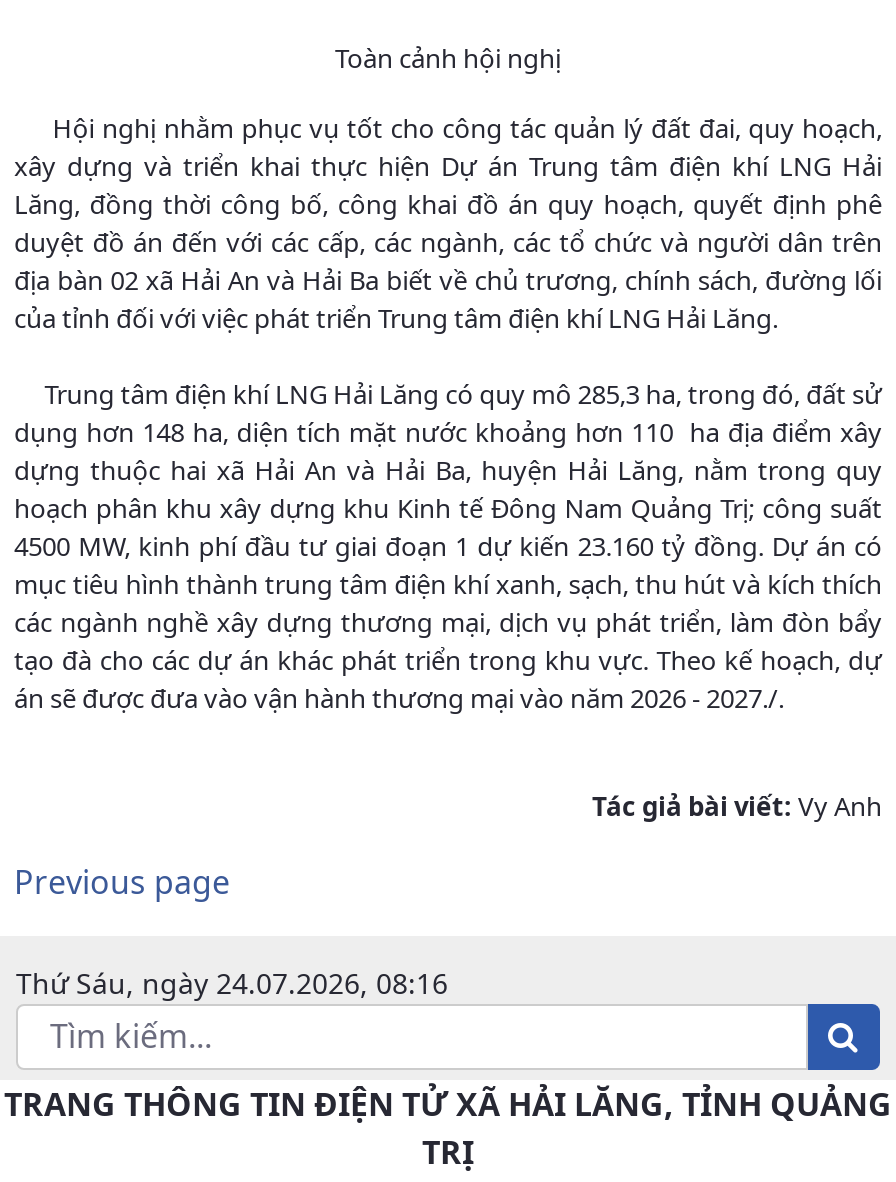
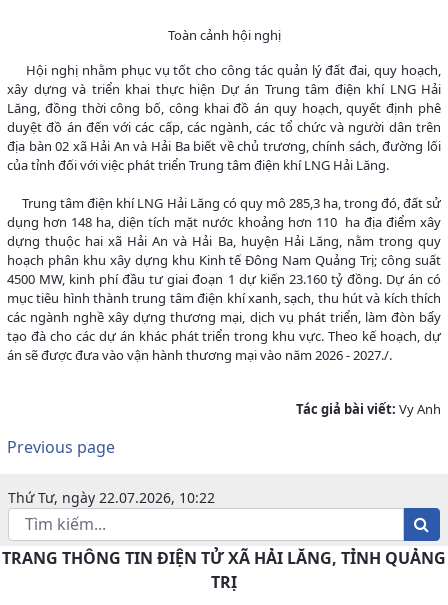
[16,964,448,1002] Thứ Sáu, ngày 24.07.2026, 08:16 -> [8,488,215,507] Thứ Tư, ngày 22.07.2026, 10:22

